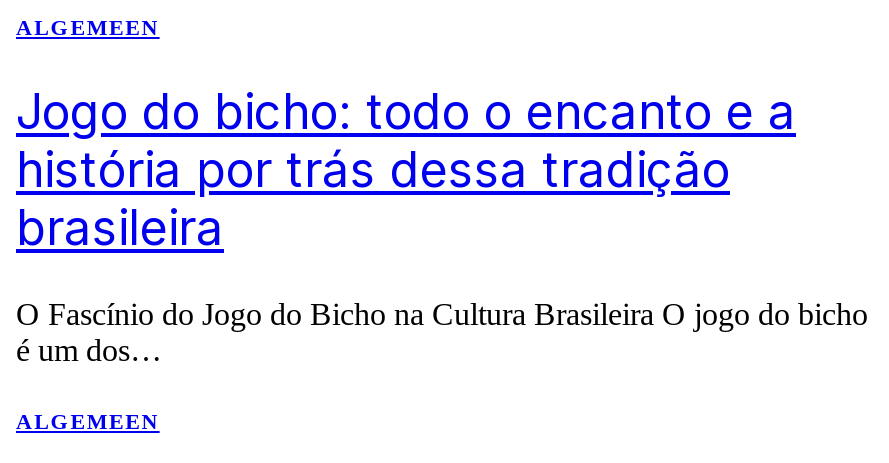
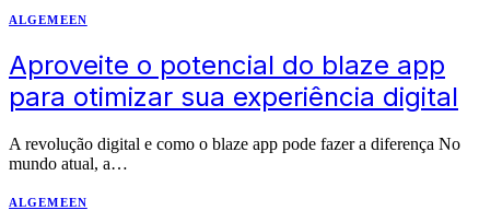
[16,84,796,258] Jogo do bicho: todo o encanto e a | história por trás dessa tradição | brasileira -> [9,50,458,113] Aproveite o potencial do blaze app | para otimizar sua experiência digital
[16,298,868,368] O Fascínio do Jogo do Bicho na Cultura Brasileira O jogo do bicho | é um dos… -> [9,135,460,173] A revolução digital e como o blaze app pode fazer a diferença No | mundo atual, a…

